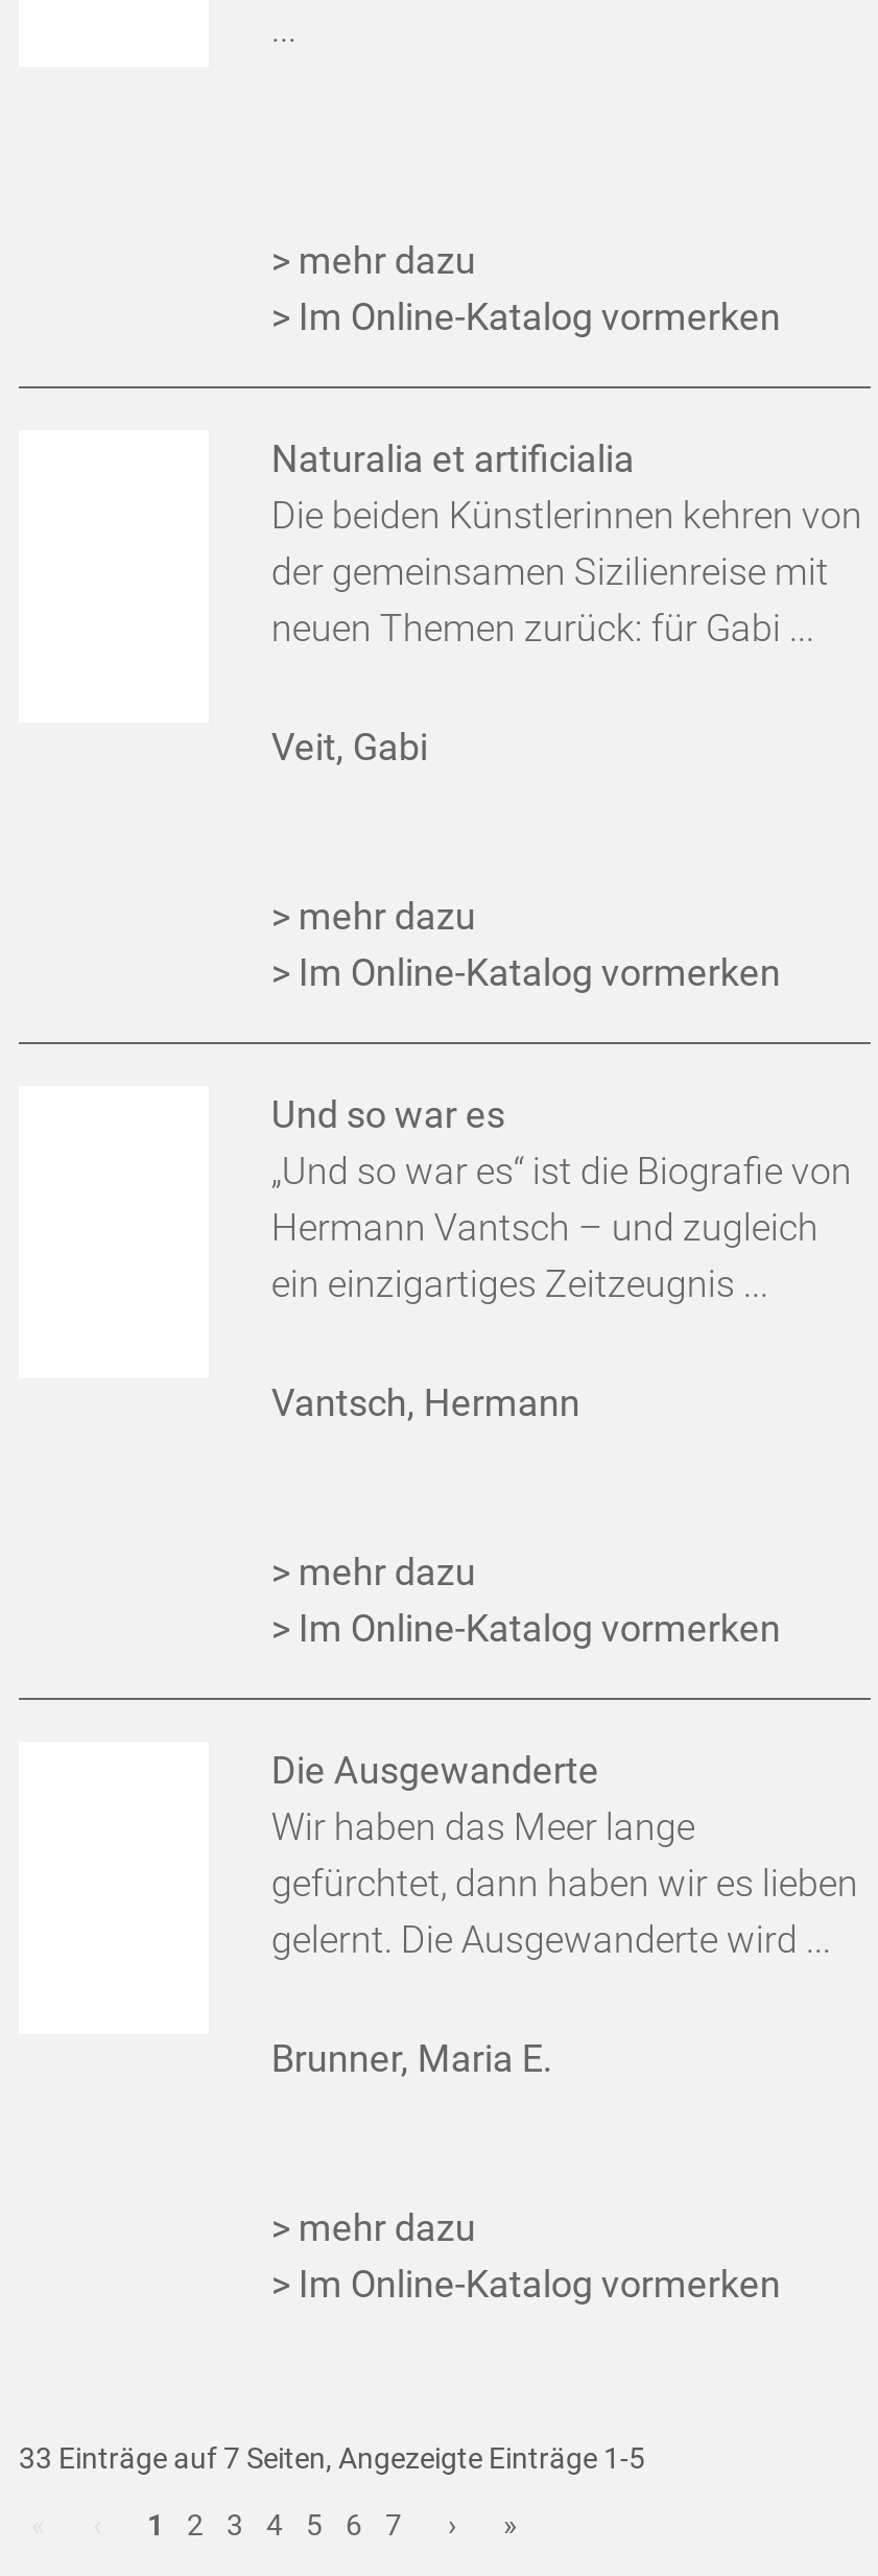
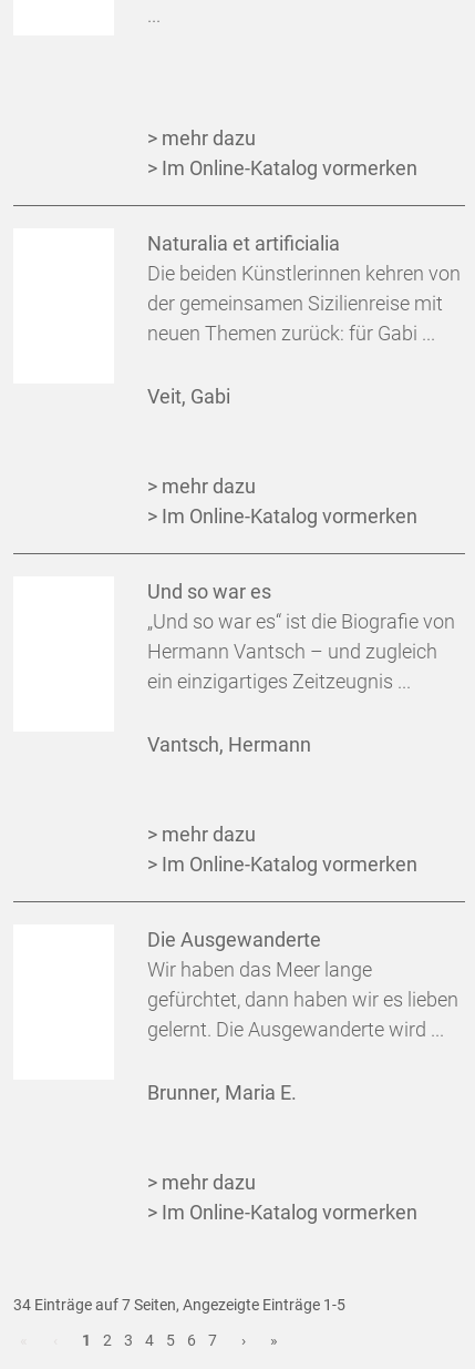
[19,2442,645,2476] 33 Einträge auf 7 Seiten, Angezeigte Einträge 1-5 -> [13,1296,345,1314] 34 Einträge auf 7 Seiten, Angezeigte Einträge 1-5

